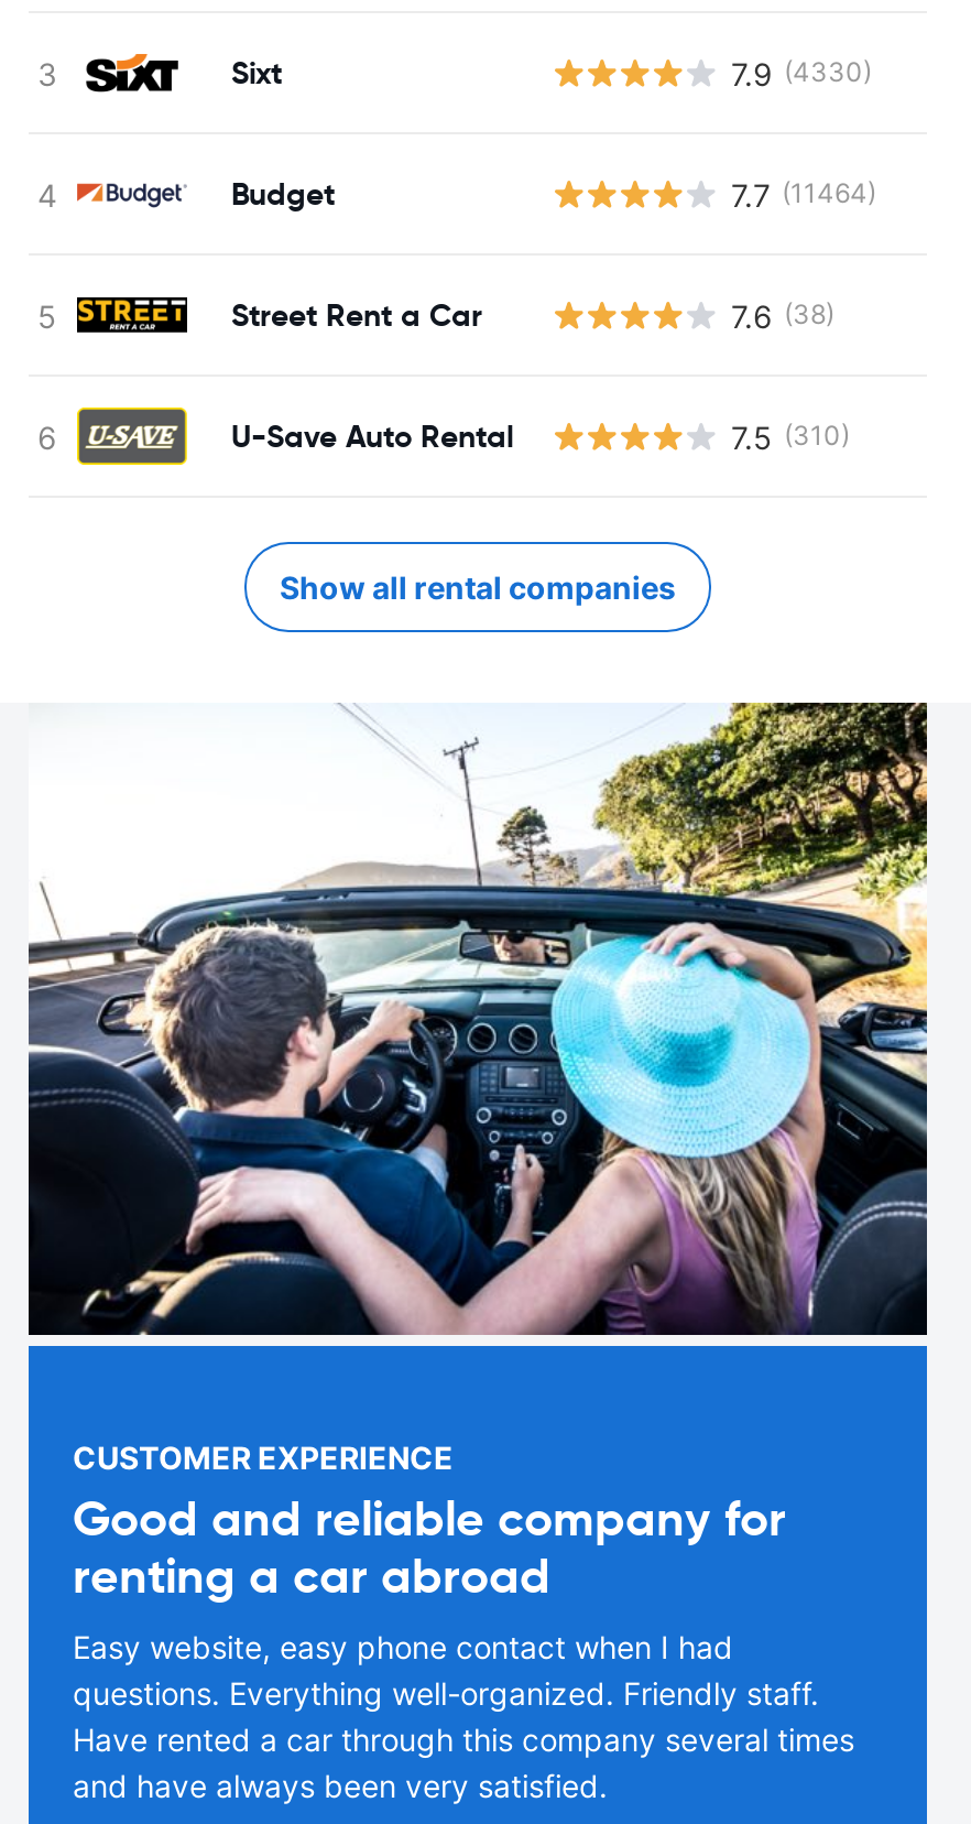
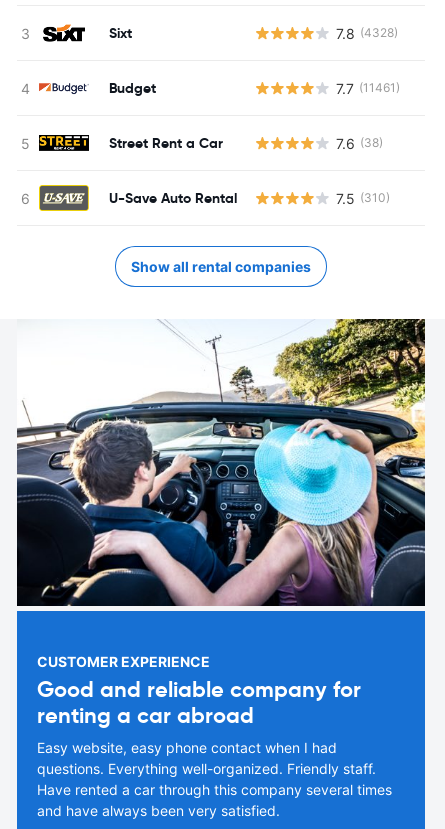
[731,54,872,91] 7.9 (4330) -> [336,24,398,41] 7.8 (4328)
[731,175,876,213] 7.7 (11464) -> [336,79,400,96] 7.7 (11461)

